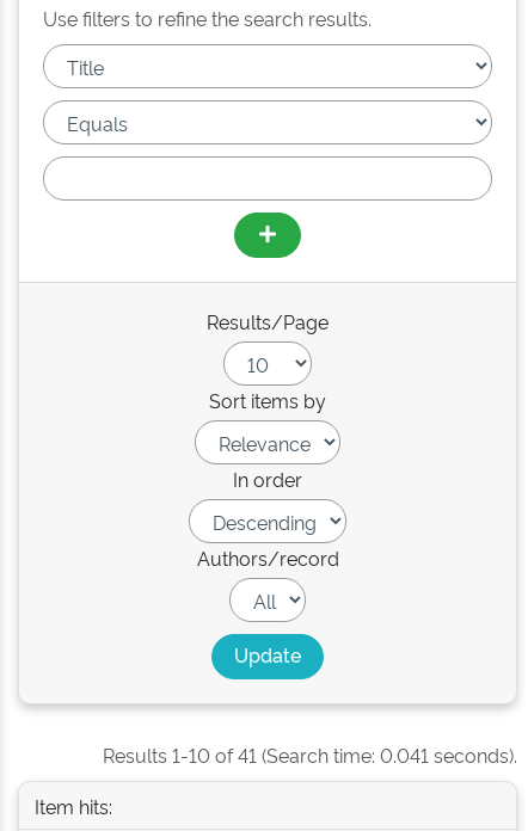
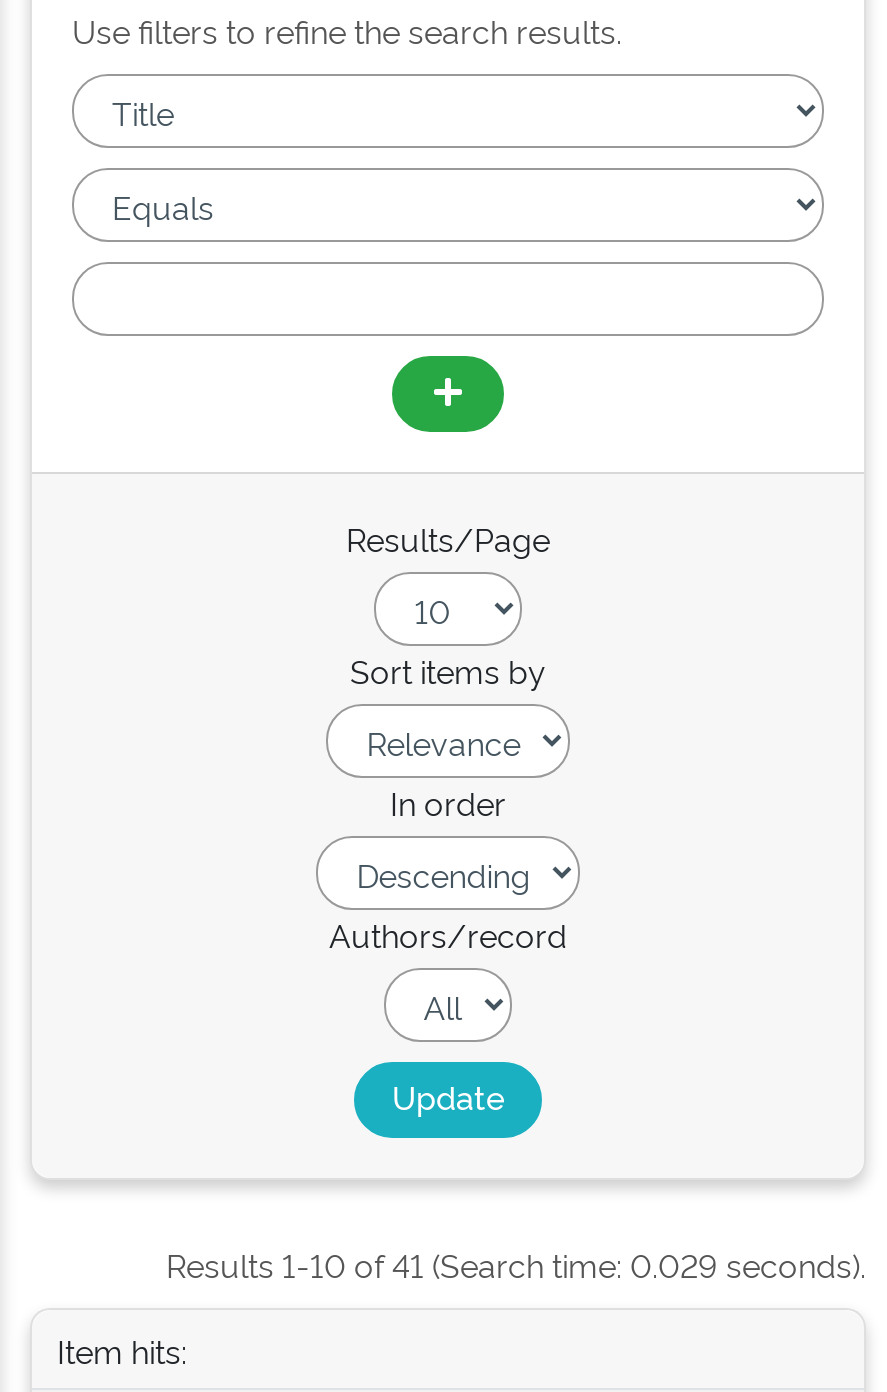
[103,741,517,768] Results 1-10 of 41 (Search time: 0.041 seconds). -> [166,1242,866,1286] Results 1-10 of 41 (Search time: 0.029 seconds).

